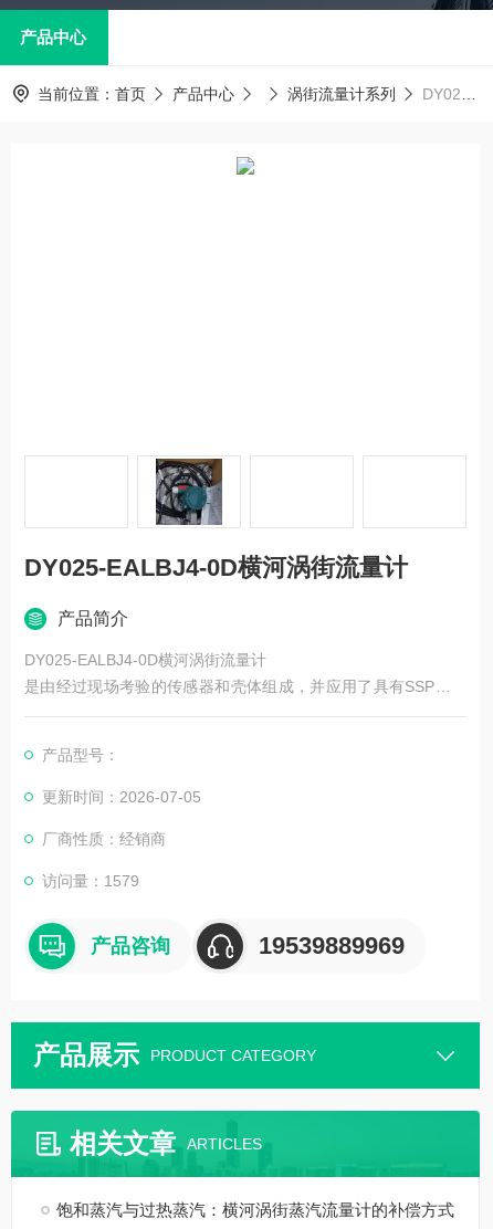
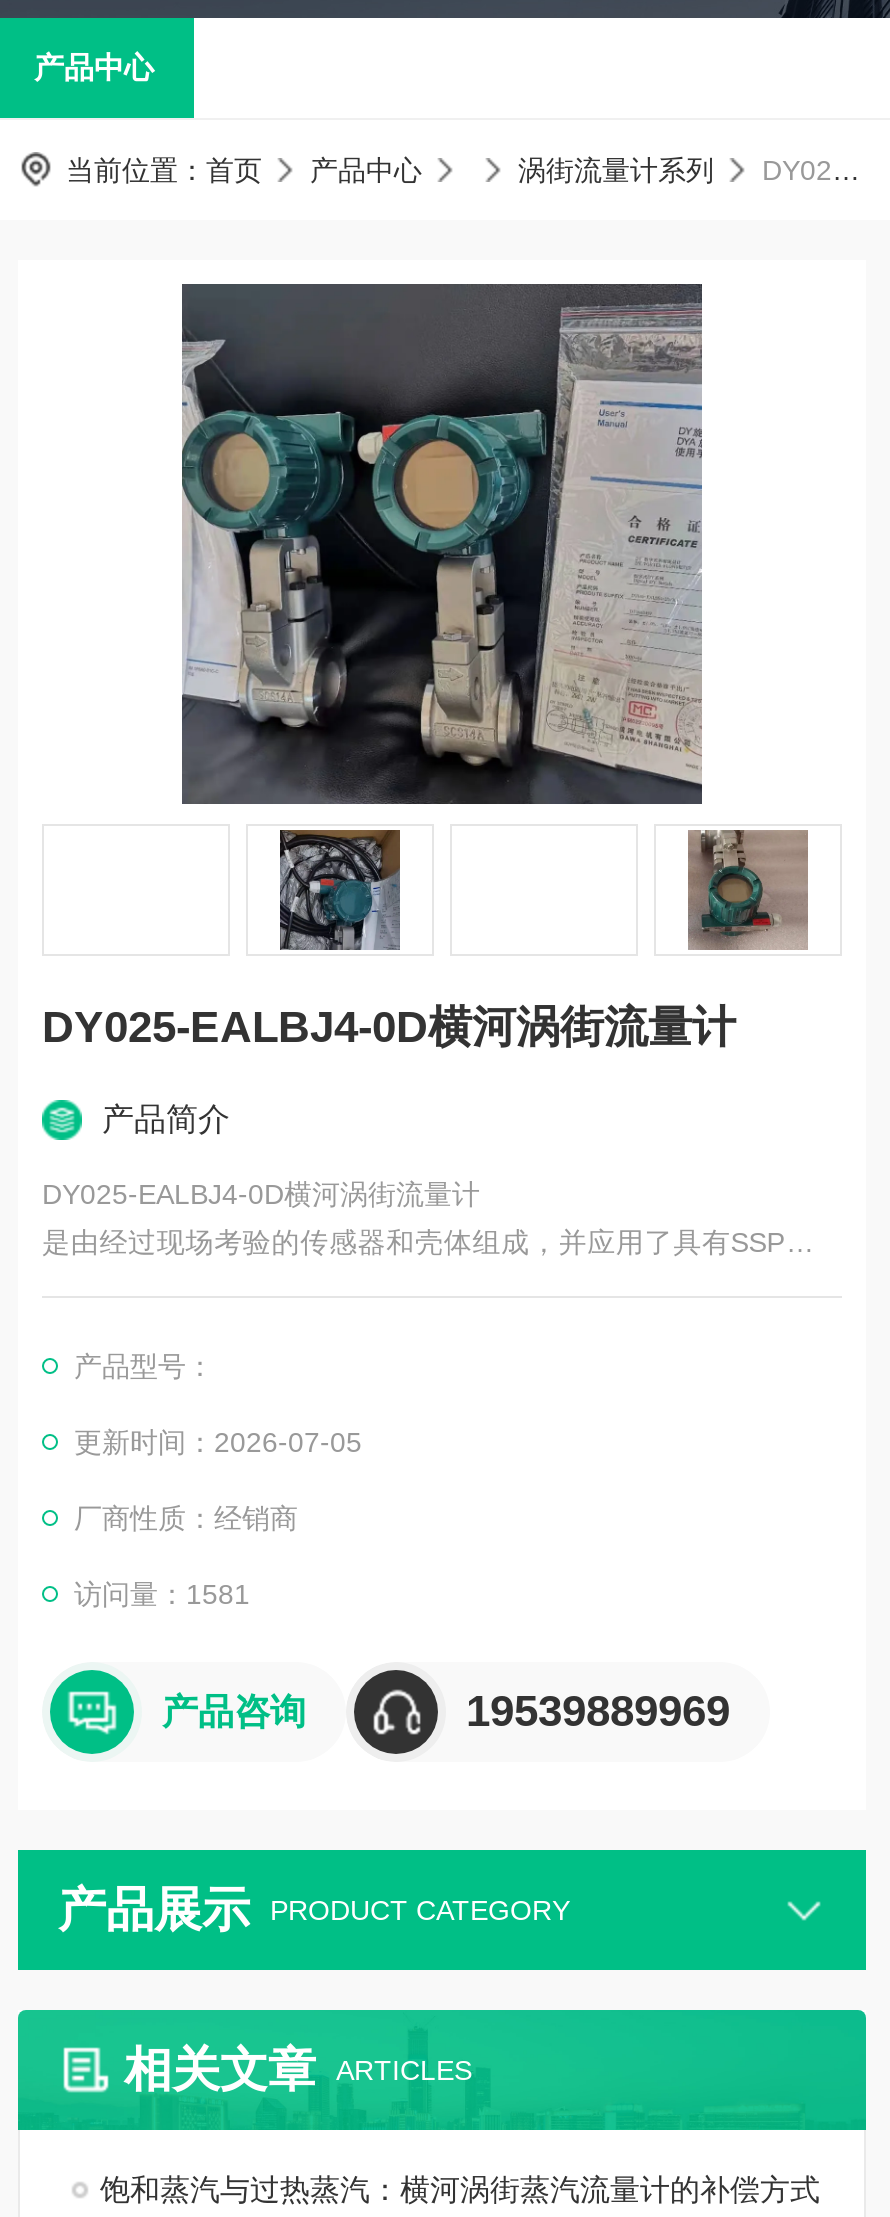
none -> [180,282,704,806] [image]
none -> [686,828,810,952] [image]
[42,872,139,890] 访问量：1579 -> [74,1578,250,1610] 访问量：1581

